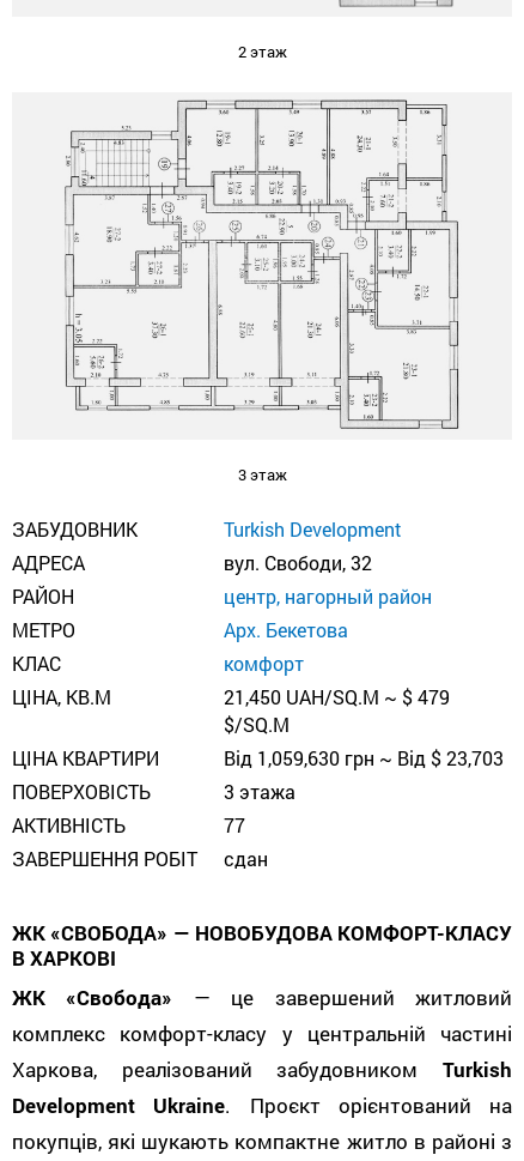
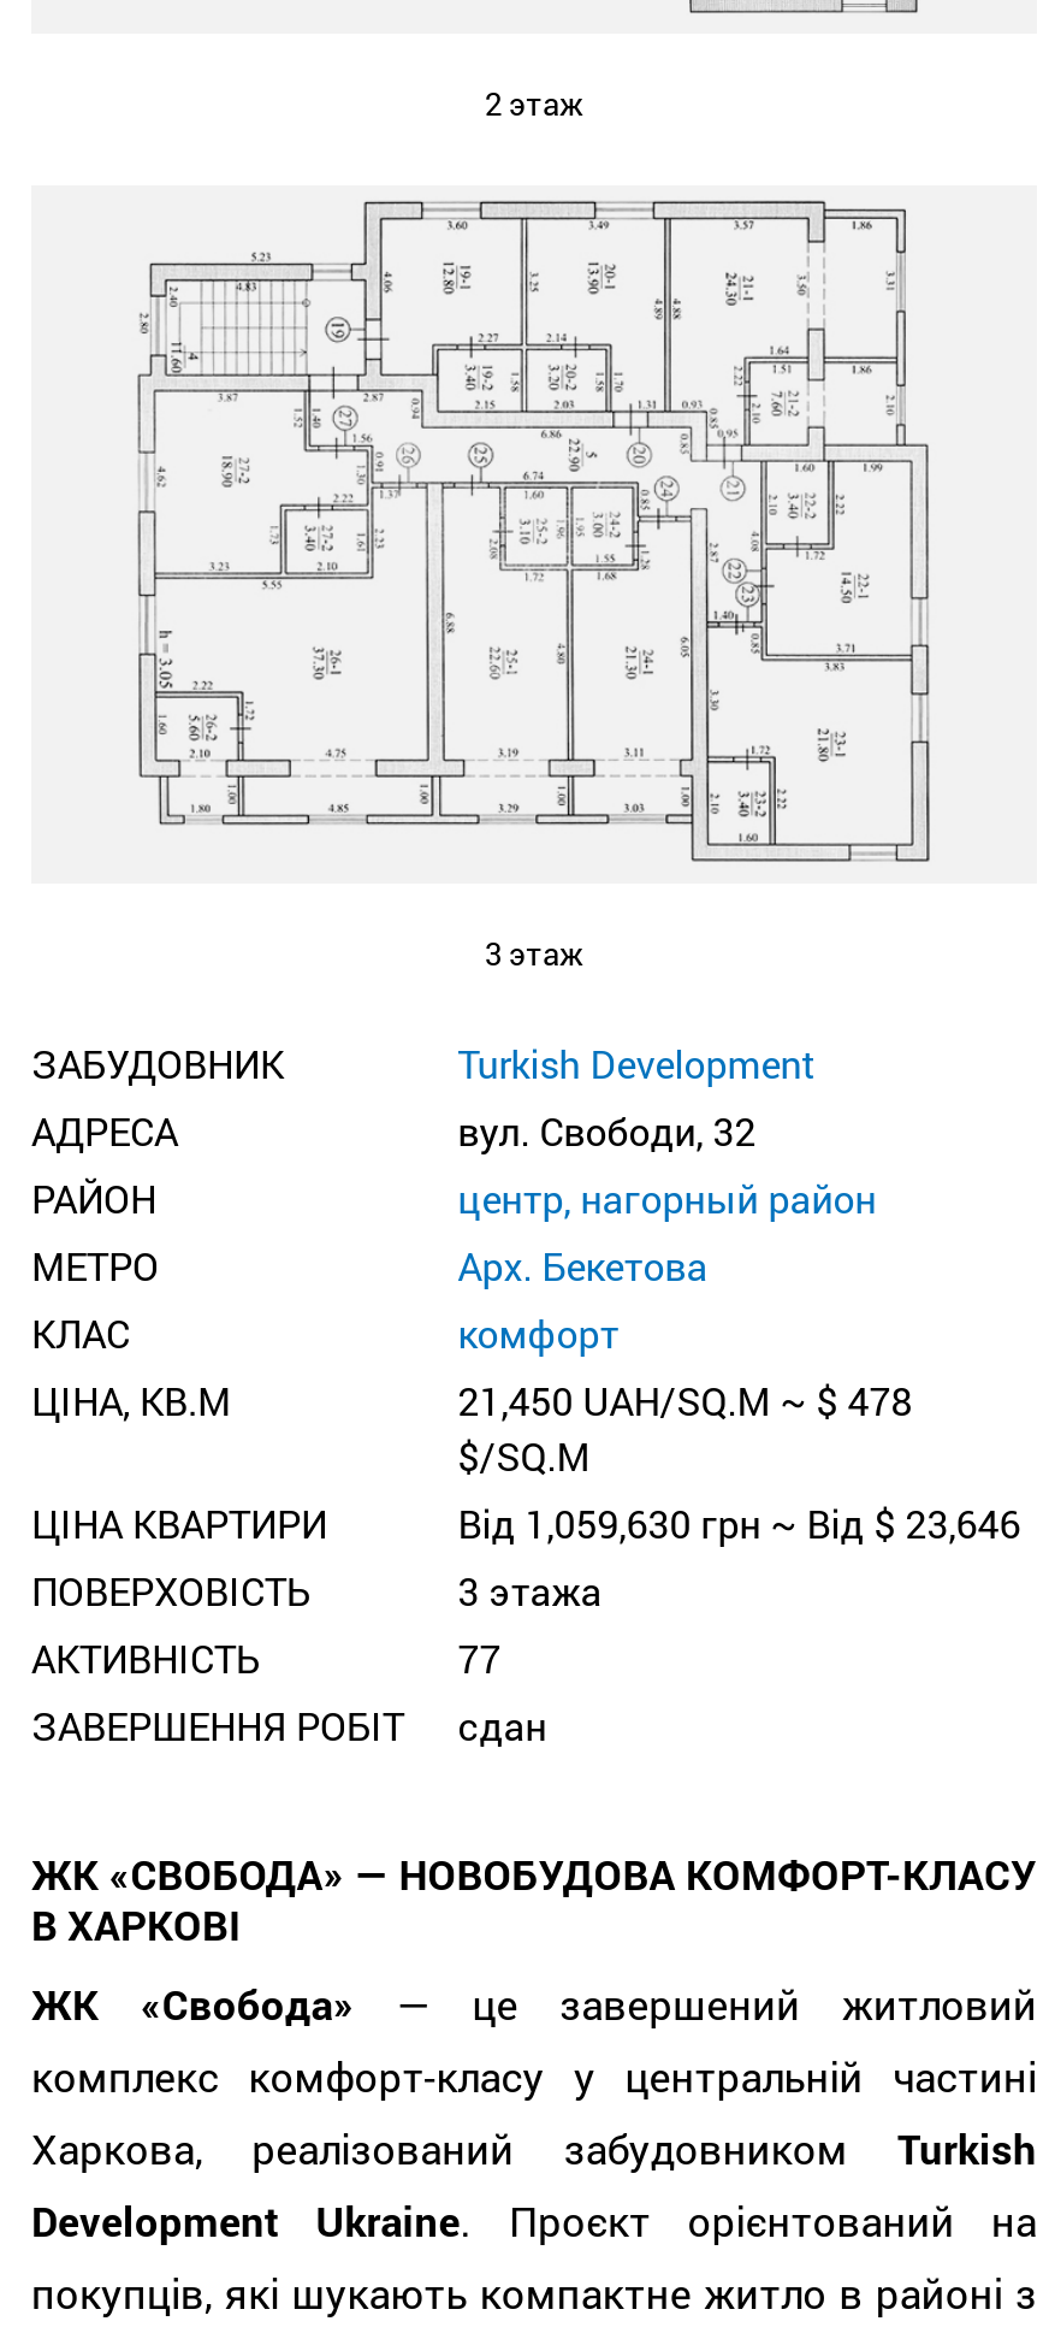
[224,684,450,709] 21,450 UAH/SQ.M ~ $ 479 -> [458,1374,912,1425] 21,450 UAH/SQ.M ~ $ 478
[224,745,504,770] Від 1,059,630 грн ~ Від $ 23,703 -> [458,1497,1021,1548] Від 1,059,630 грн ~ Від $ 23,646

